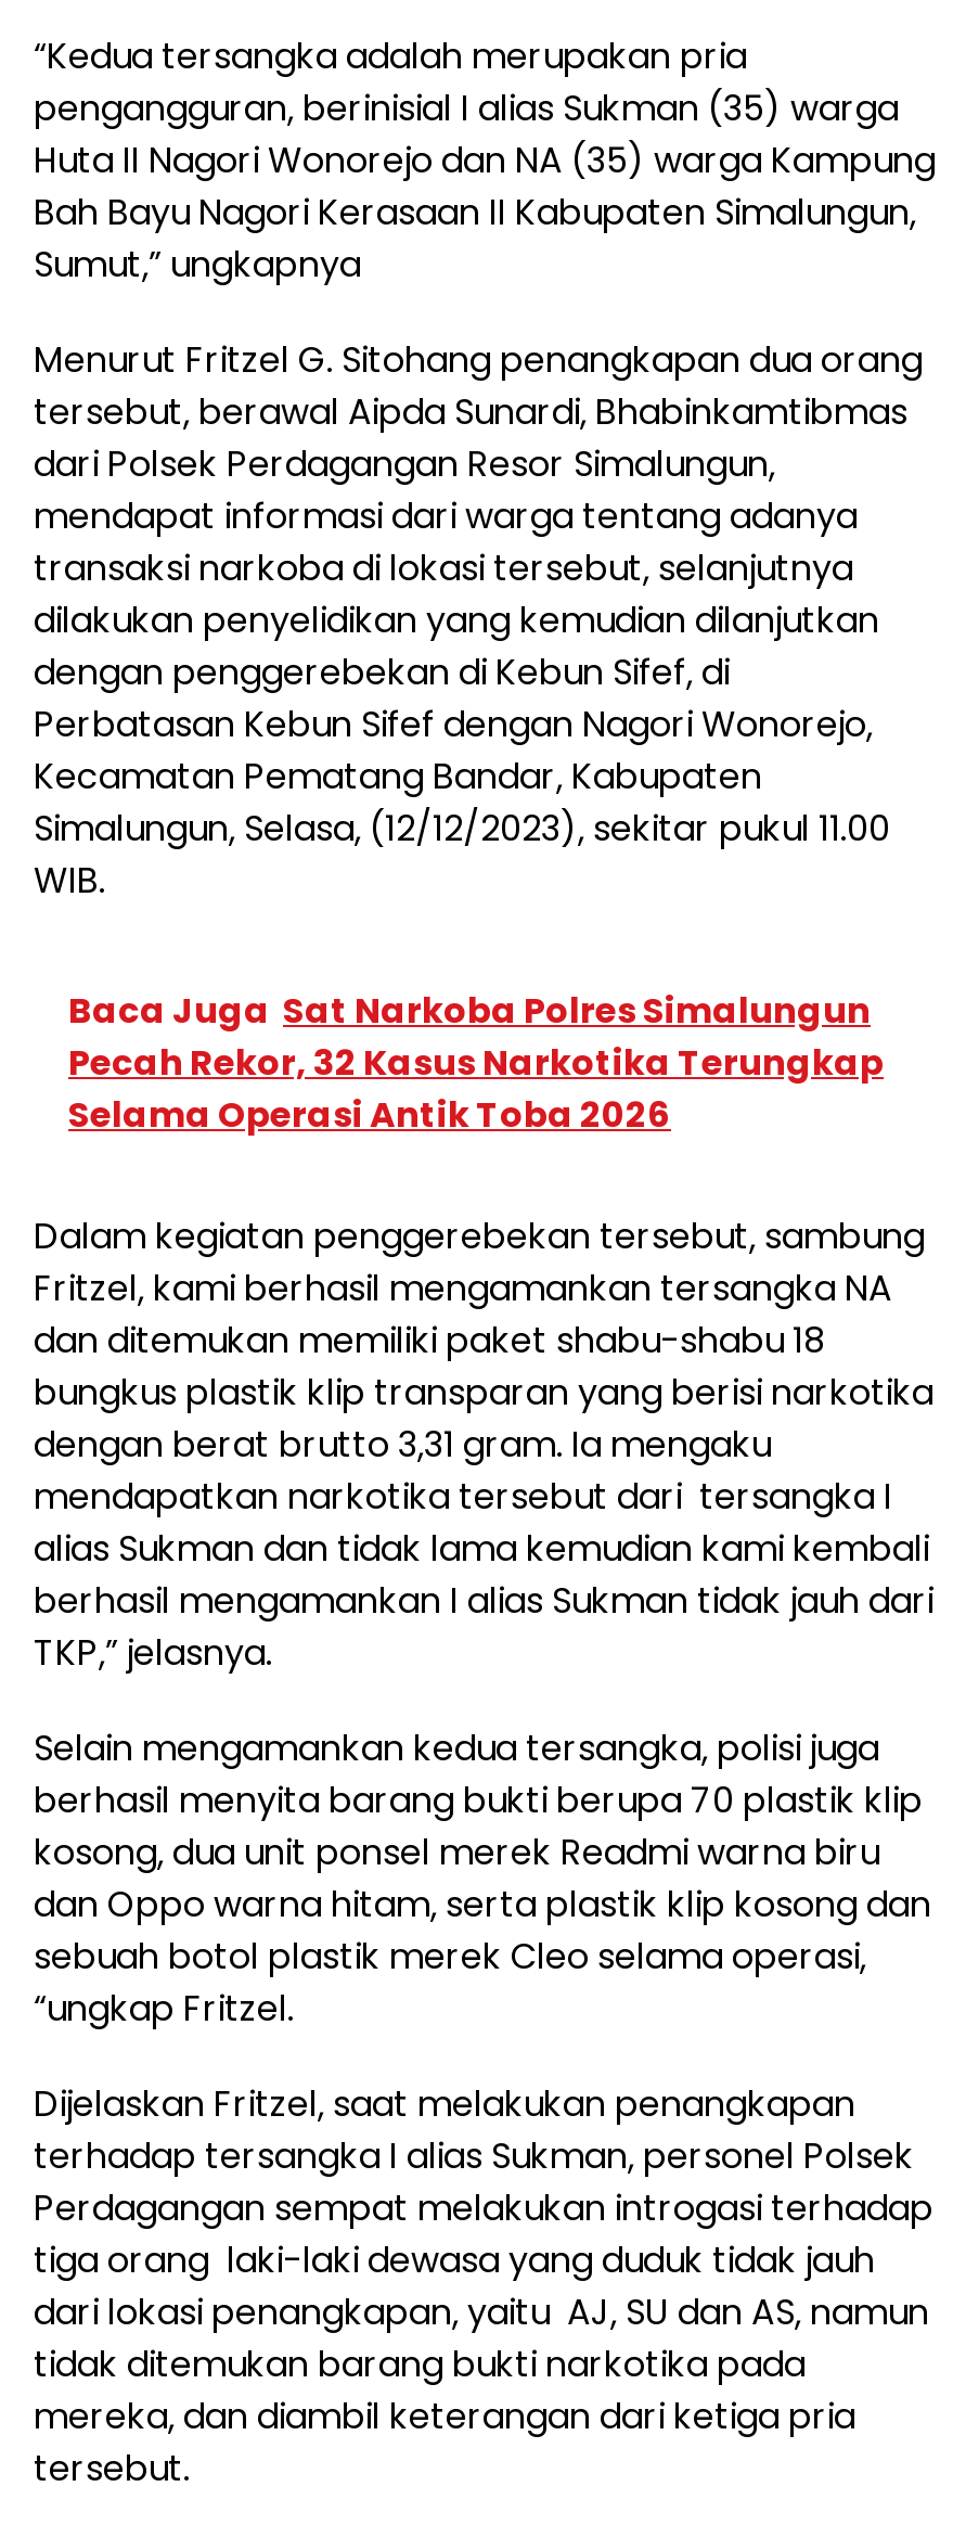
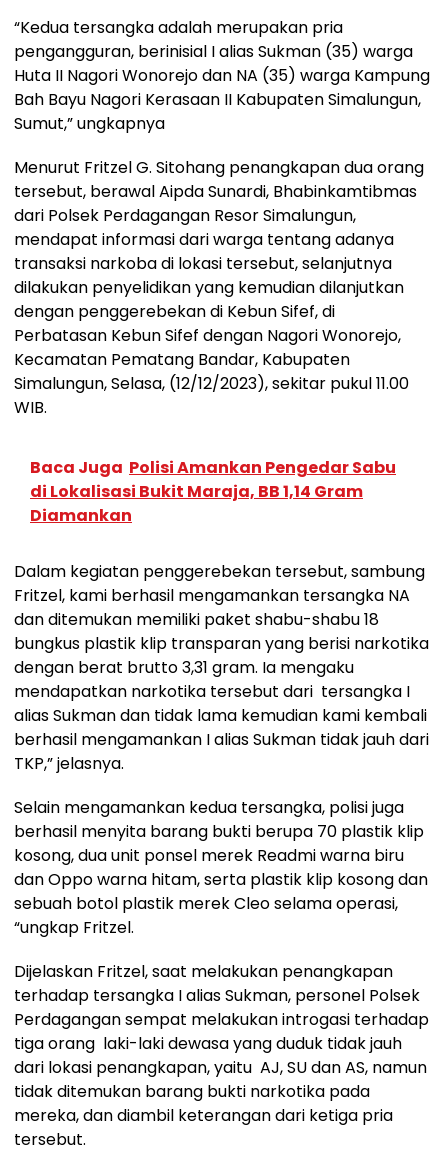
[68,987,884,1141] Baca Juga Sat Narkoba Polres Simalungun | Pecah Rekor, 32 Kasus Narkotika Terungkap | Selama Operasi Antik Toba 2026 -> [30,456,396,527] Baca Juga Polisi Amankan Pengedar Sabu | di Lokalisasi Bukit Maraja, BB 1,14 Gram | Diamankan

